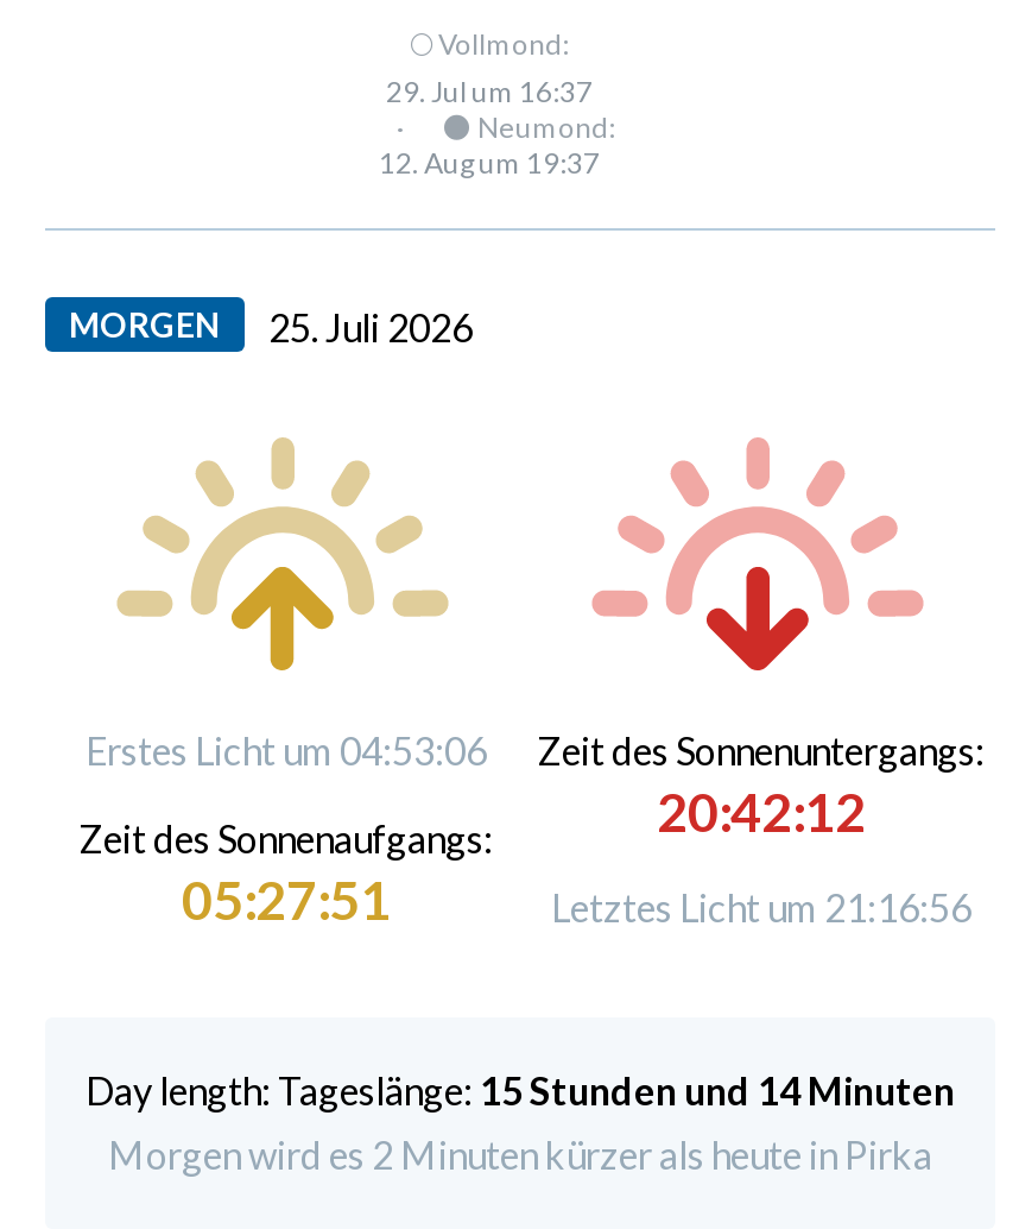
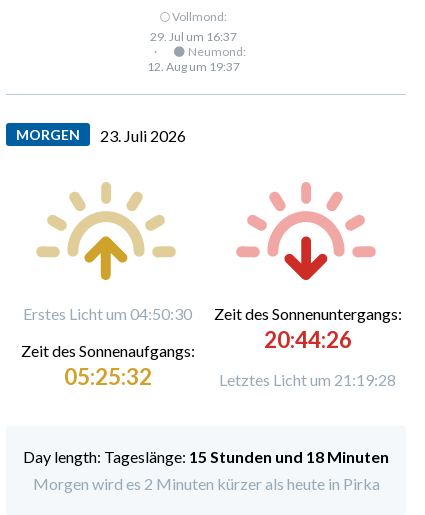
[69,304,473,349] MORGEN 25. Juli 2026 -> [16,126,186,145] MORGEN 23. Juli 2026
[86,727,487,773] Erstes Licht um 04:53:06 -> [23,304,192,323] Erstes Licht um 04:50:30
[657,780,866,844] 20:42:12 -> [263,326,351,353] 20:44:26
[182,868,391,932] 05:27:51 -> [63,363,151,390] 05:25:32
[551,884,971,929] Letztes Licht um 21:16:56 -> [219,370,396,389] Letztes Licht um 21:19:28
[278,1067,955,1113] Tageslänge: 15 Stunden und 14 Minuten -> [104,447,389,466] Tageslänge: 15 Stunden und 18 Minuten

